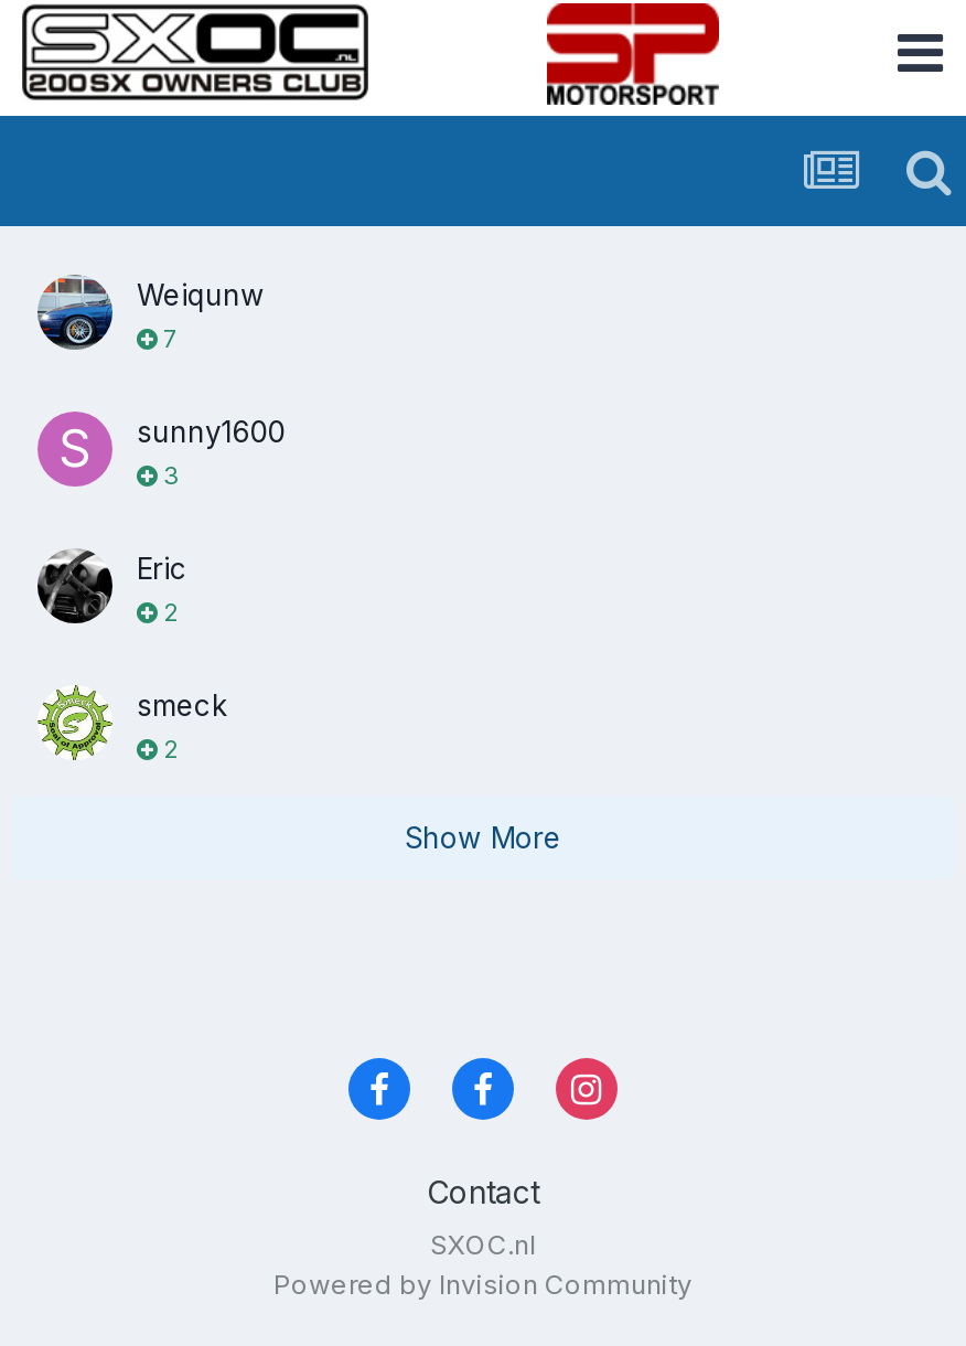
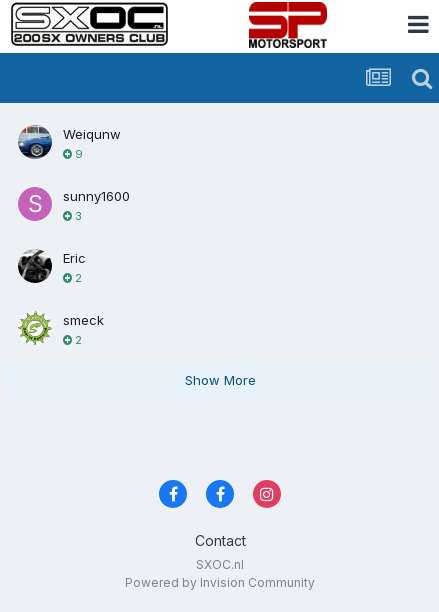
[157,323,176,354] 7 -> [72,147,83,161] 9

